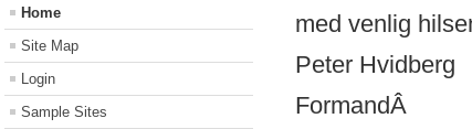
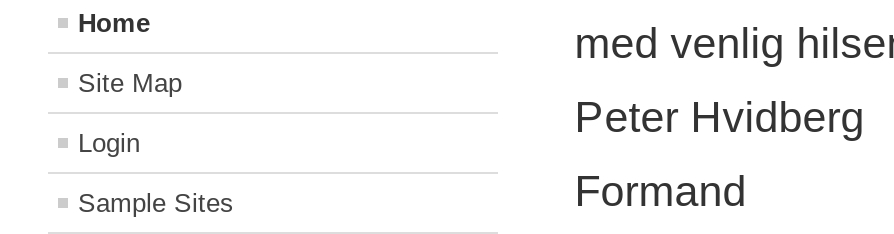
[295,92,414,120] FormandÂ -> [574,167,758,217] Formand

